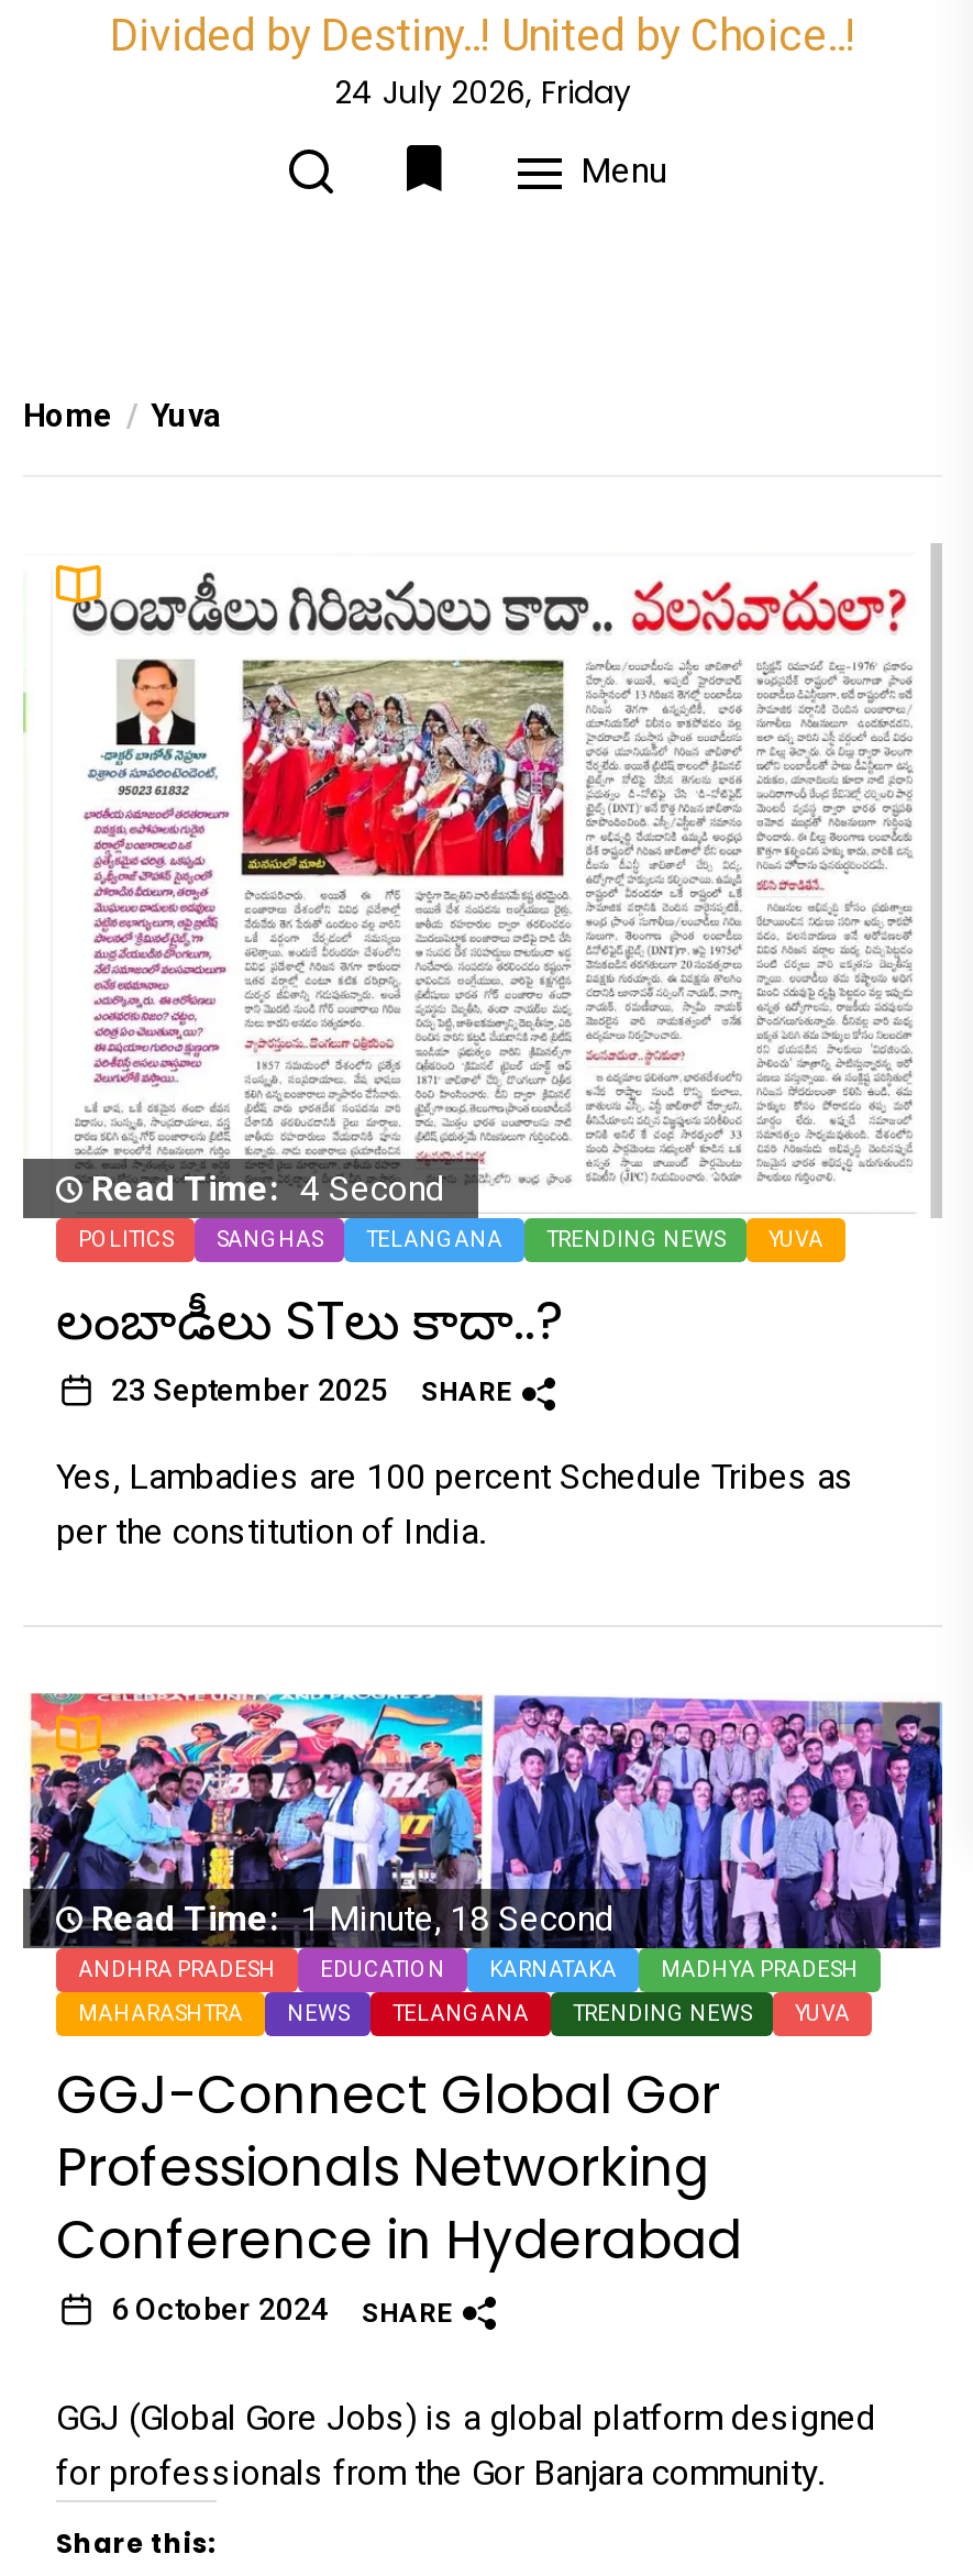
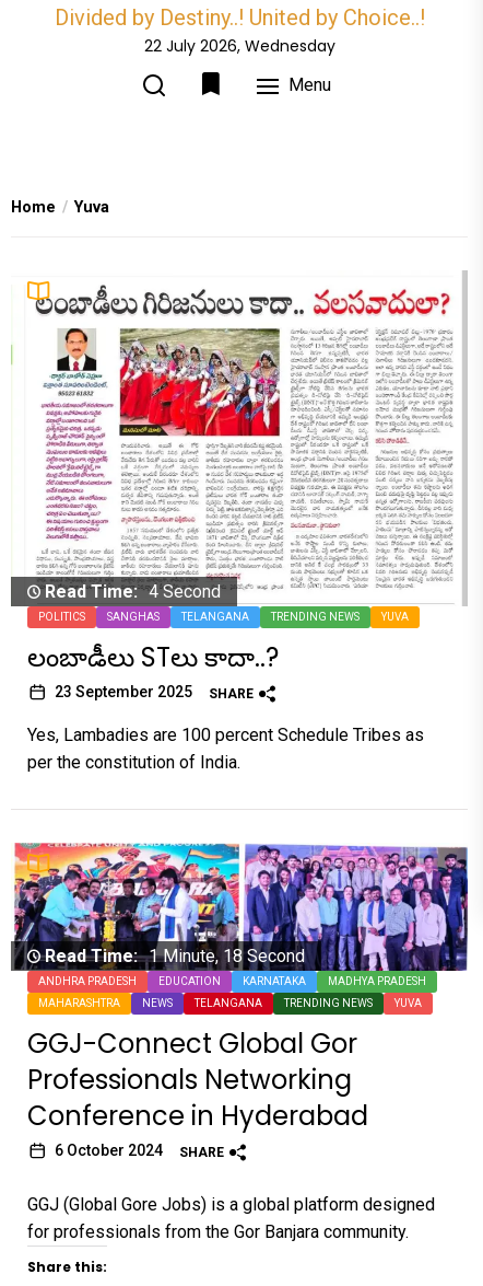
[334,70,631,114] 24 July 2026, Friday -> [144,35,335,57] 22 July 2026, Wednesday

